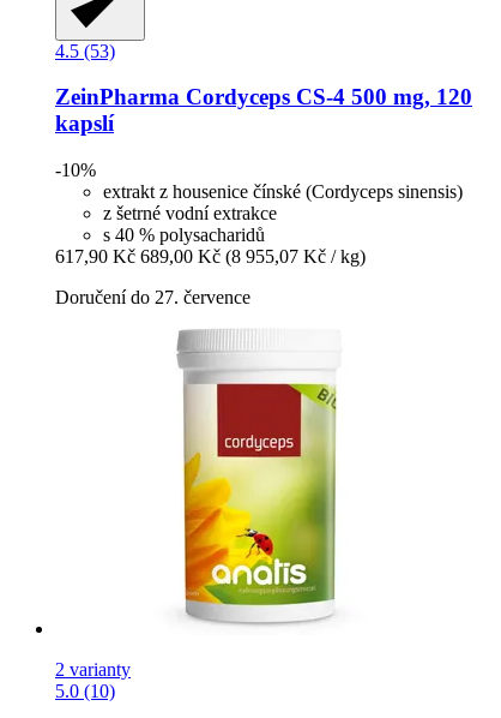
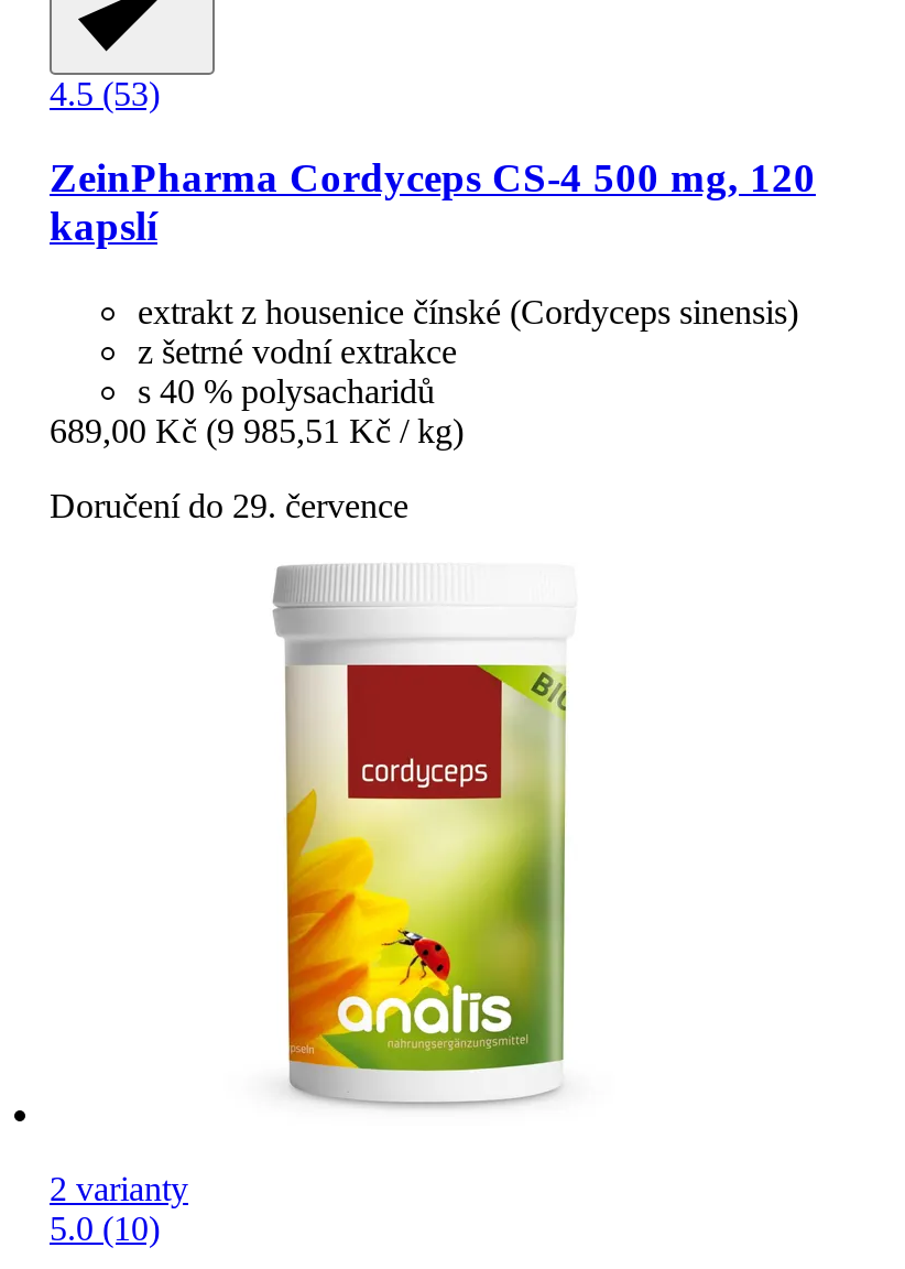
[55,160,96,180] -10% -> none
[55,246,366,267] 617,90 Kč 689,00 Kč (8 955,07 Kč / kg) -> [50,412,464,450] 689,00 Kč (9 985,51 Kč / kg)
[55,287,251,307] Doručení do 27. července -> [50,487,408,525] Doručení do 29. července

